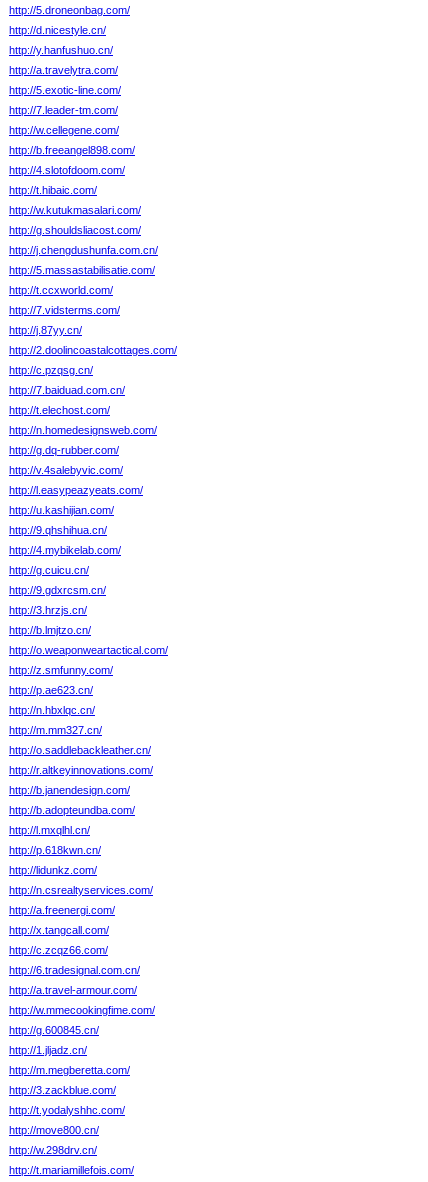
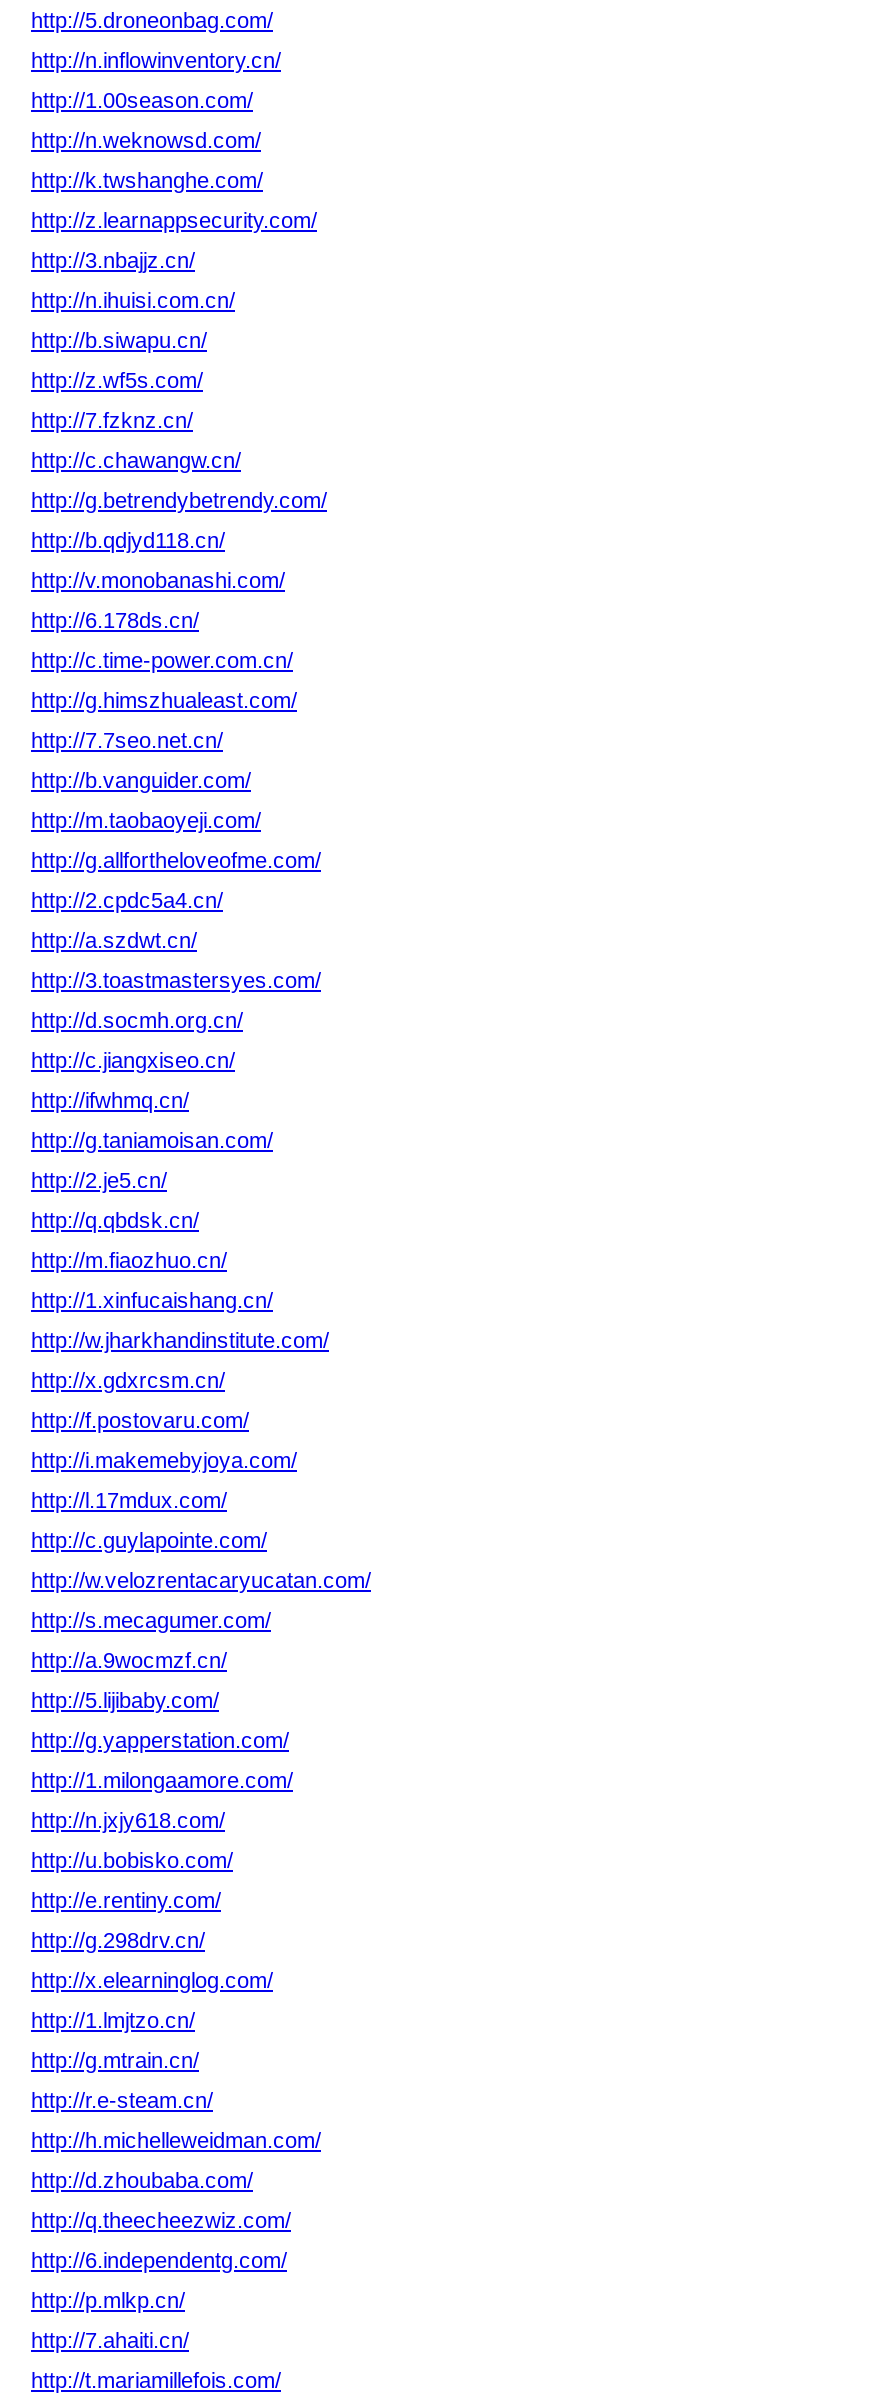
[9,24,177,1156] http://d.nicestyle.cn/ | http://y.hanfushuo.cn/ | http://a.travelytra.com/ | http://5.exotic-line.com/ | http://7.leader-tm.com/ | http://w.cellegene.com/ | http://b.freeangel898.com/ | http://4.slotofdoom.com/ | http://t.hibaic.com/ | http://w.kutukmasalari.com/ | http://g.shouldsliacost.com/ | http://j.chengdushunfa.com.cn/ | http://5.massastabilisatie.com/ | http://t.ccxworld.com/ | http://7.vidsterms.com/ | http://j.87yy.cn/ | http://2.doolincoastalcottages.com/ | http://c.pzqsg.cn/ | http://7.baiduad.com.cn/ | http://t.elechost.com/ | http://n.homedesignsweb.com/ | http://g.dq-rubber.com/ | http://v.4salebyvic.com/ | http://l.easypeazyeats.com/ | http://u.kashijian.com/ | http://9.qhshihua.cn/ | http://4.mybikelab.com/ | http://g.cuicu.cn/ | http://9.gdxrcsm.cn/ | http://3.hrzjs.cn/ | http://b.lmjtzo.cn/ | http://o.weaponweartactical.com/ | http://z.smfunny.com/ | http://p.ae623.cn/ | http://n.hbxlqc.cn/ | http://m.mm327.cn/ | http://o.saddlebackleather.cn/ | http://r.altkeyinnovations.com/ | http://b.janendesign.com/ | http://b.adopteundba.com/ | http://l.mxqlhl.cn/ | http://p.618kwn.cn/ | http://lidunkz.com/ | http://n.csrealtyservices.com/ | http://a.freenergi.com/ | http://x.tangcall.com/ | http://c.zcqz66.com/ | http://6.tradesignal.com.cn/ | http://a.travel-armour.com/ | http://w.mmecookingfime.com/ | http://g.600845.cn/ | http://1.jljadz.cn/ | http://m.megberetta.com/ | http://3.zackblue.com/ | http://t.yodalyshhc.com/ | http://move800.cn/ | http://w.298drv.cn/ -> [31,48,371,2352] http://n.inflowinventory.cn/ | http://1.00season.com/ | http://n.weknowsd.com/ | http://k.twshanghe.com/ | http://z.learnappsecurity.com/ | http://3.nbajjz.cn/ | http://n.ihuisi.com.cn/ | http://b.siwapu.cn/ | http://z.wf5s.com/ | http://7.fzknz.cn/ | http://c.chawangw.cn/ | http://g.betrendybetrendy.com/ | http://b.qdjyd118.cn/ | http://v.monobanashi.com/ | http://6.178ds.cn/ | http://c.time-power.com.cn/ | http://g.himszhualeast.com/ | http://7.7seo.net.cn/ | http://b.vanguider.com/ | http://m.taobaoyeji.com/ | http://g.allfortheloveofme.com/ | http://2.cpdc5a4.cn/ | http://a.szdwt.cn/ | http://3.toastmastersyes.com/ | http://d.socmh.org.cn/ | http://c.jiangxiseo.cn/ | http://ifwhmq.cn/ | http://g.taniamoisan.com/ | http://2.je5.cn/ | http://q.qbdsk.cn/ | http://m.fiaozhuo.cn/ | http://1.xinfucaishang.cn/ | http://w.jharkhandinstitute.com/ | http://x.gdxrcsm.cn/ | http://f.postovaru.com/ | http://i.makemebyjoya.com/ | http://l.17mdux.com/ | http://c.guylapointe.com/ | http://w.velozrentacaryucatan.com/ | http://s.mecagumer.com/ | http://a.9wocmzf.cn/ | http://5.lijibaby.com/ | http://g.yapperstation.com/ | http://1.milongaamore.com/ | http://n.jxjy618.com/ | http://u.bobisko.com/ | http://e.rentiny.com/ | http://g.298drv.cn/ | http://x.elearninglog.com/ | http://1.lmjtzo.cn/ | http://g.mtrain.cn/ | http://r.e-steam.cn/ | http://h.michelleweidman.com/ | http://d.zhoubaba.com/ | http://q.theecheezwiz.com/ | http://6.independentg.com/ | http://p.mlkp.cn/ | http://7.ahaiti.cn/

